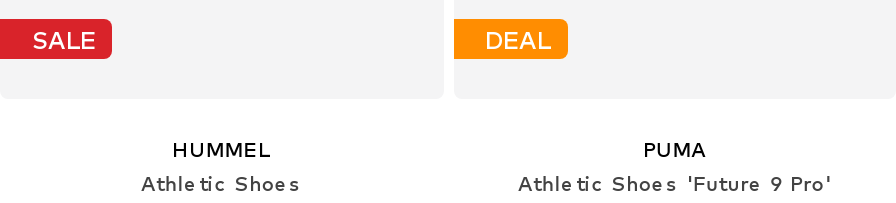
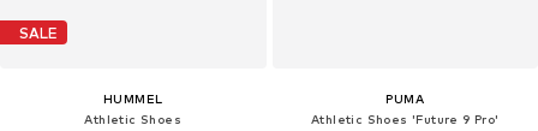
[485,25,551,55] DEAL -> none

